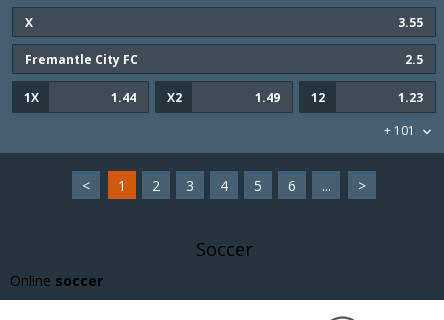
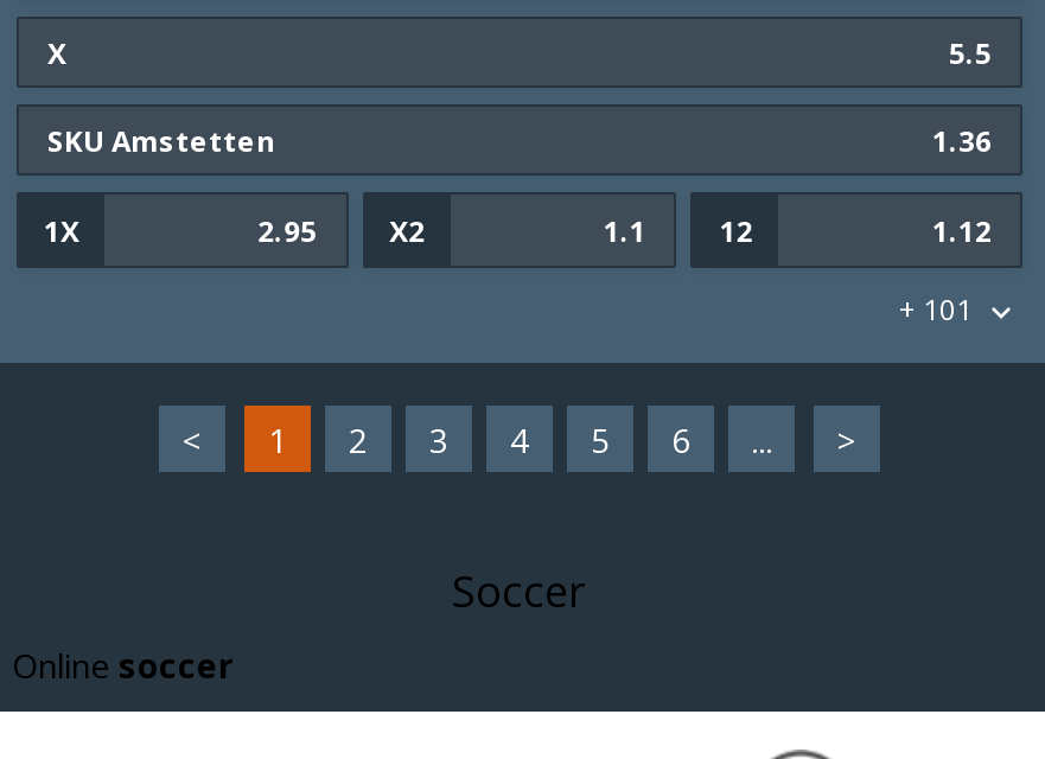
[398,13,423,30] 3.55 -> [949,32,992,72] 5.5
[25,50,423,67] Fremantle City FC | 2.5 -> [47,120,992,160] SKU Amstetten | 1.36
[111,88,182,105] 1.44 X2 -> [258,210,425,250] 2.95 X2
[255,88,325,105] 1.49 12 -> [603,210,753,250] 1.1 12
[398,88,423,105] 1.23 -> [932,210,992,250] 1.12

